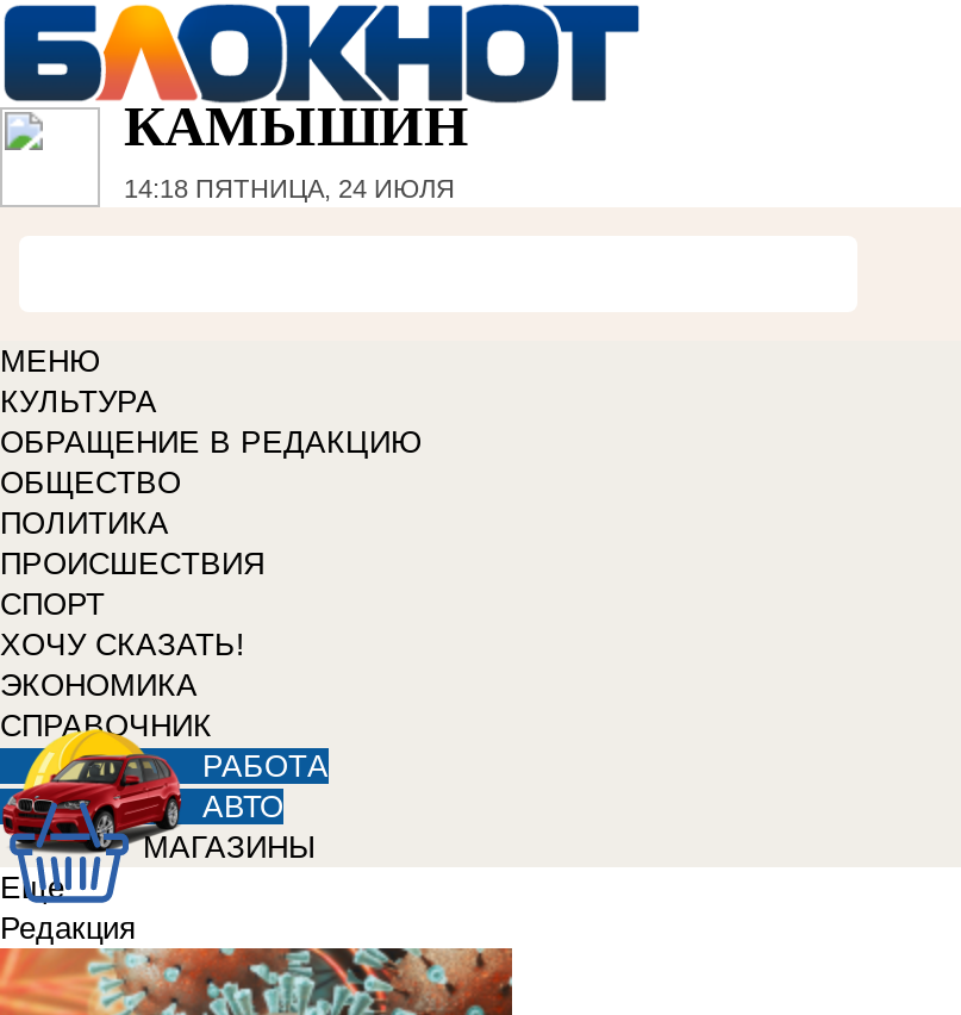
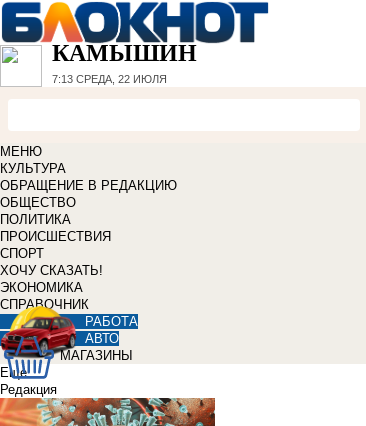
[124,175,455,203] 14:18 ПЯТНИЦА, 24 ИЮЛЯ -> [52,73,167,85] 7:13 СРЕДА, 22 ИЮЛЯ

